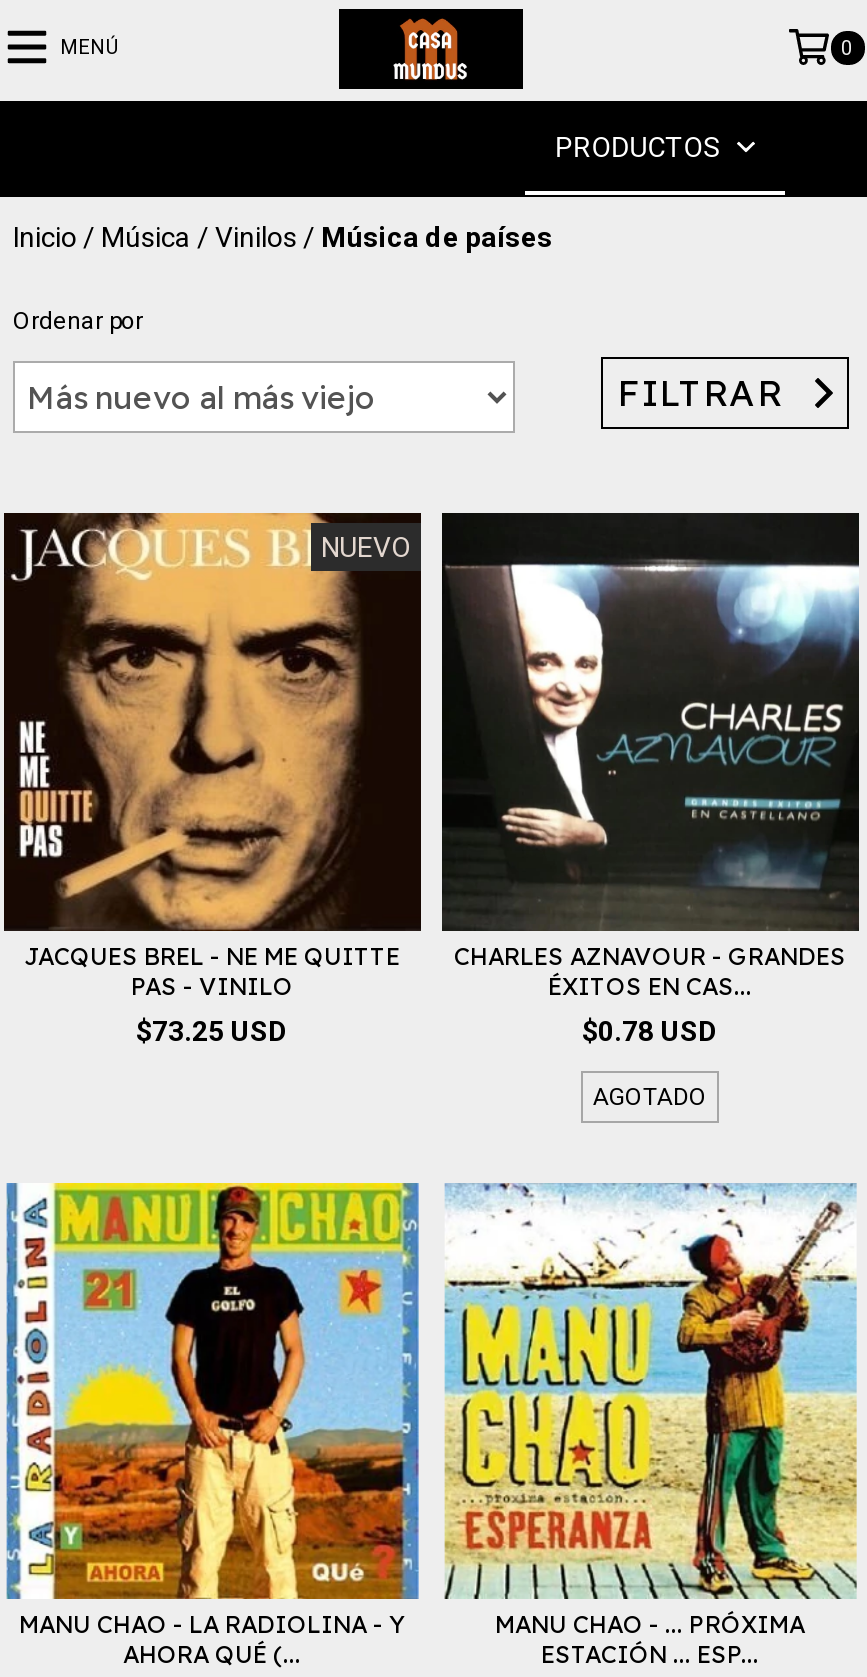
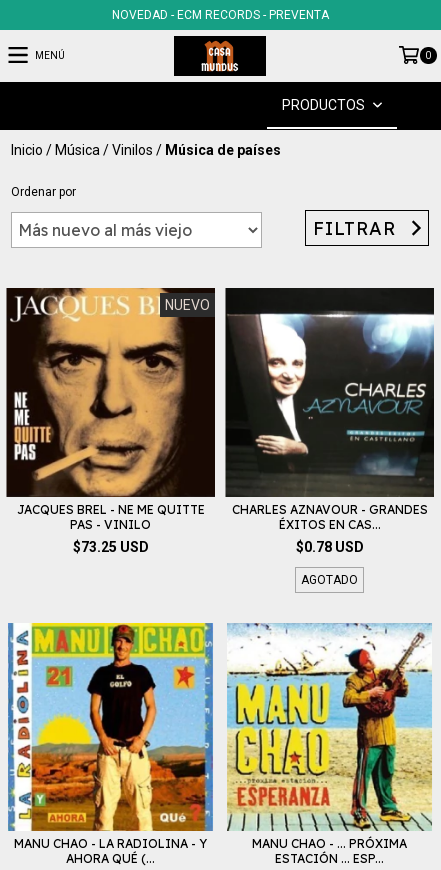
none -> [111,8,328,22] NOVEDAD - ECM RECORDS - PREVENTA

